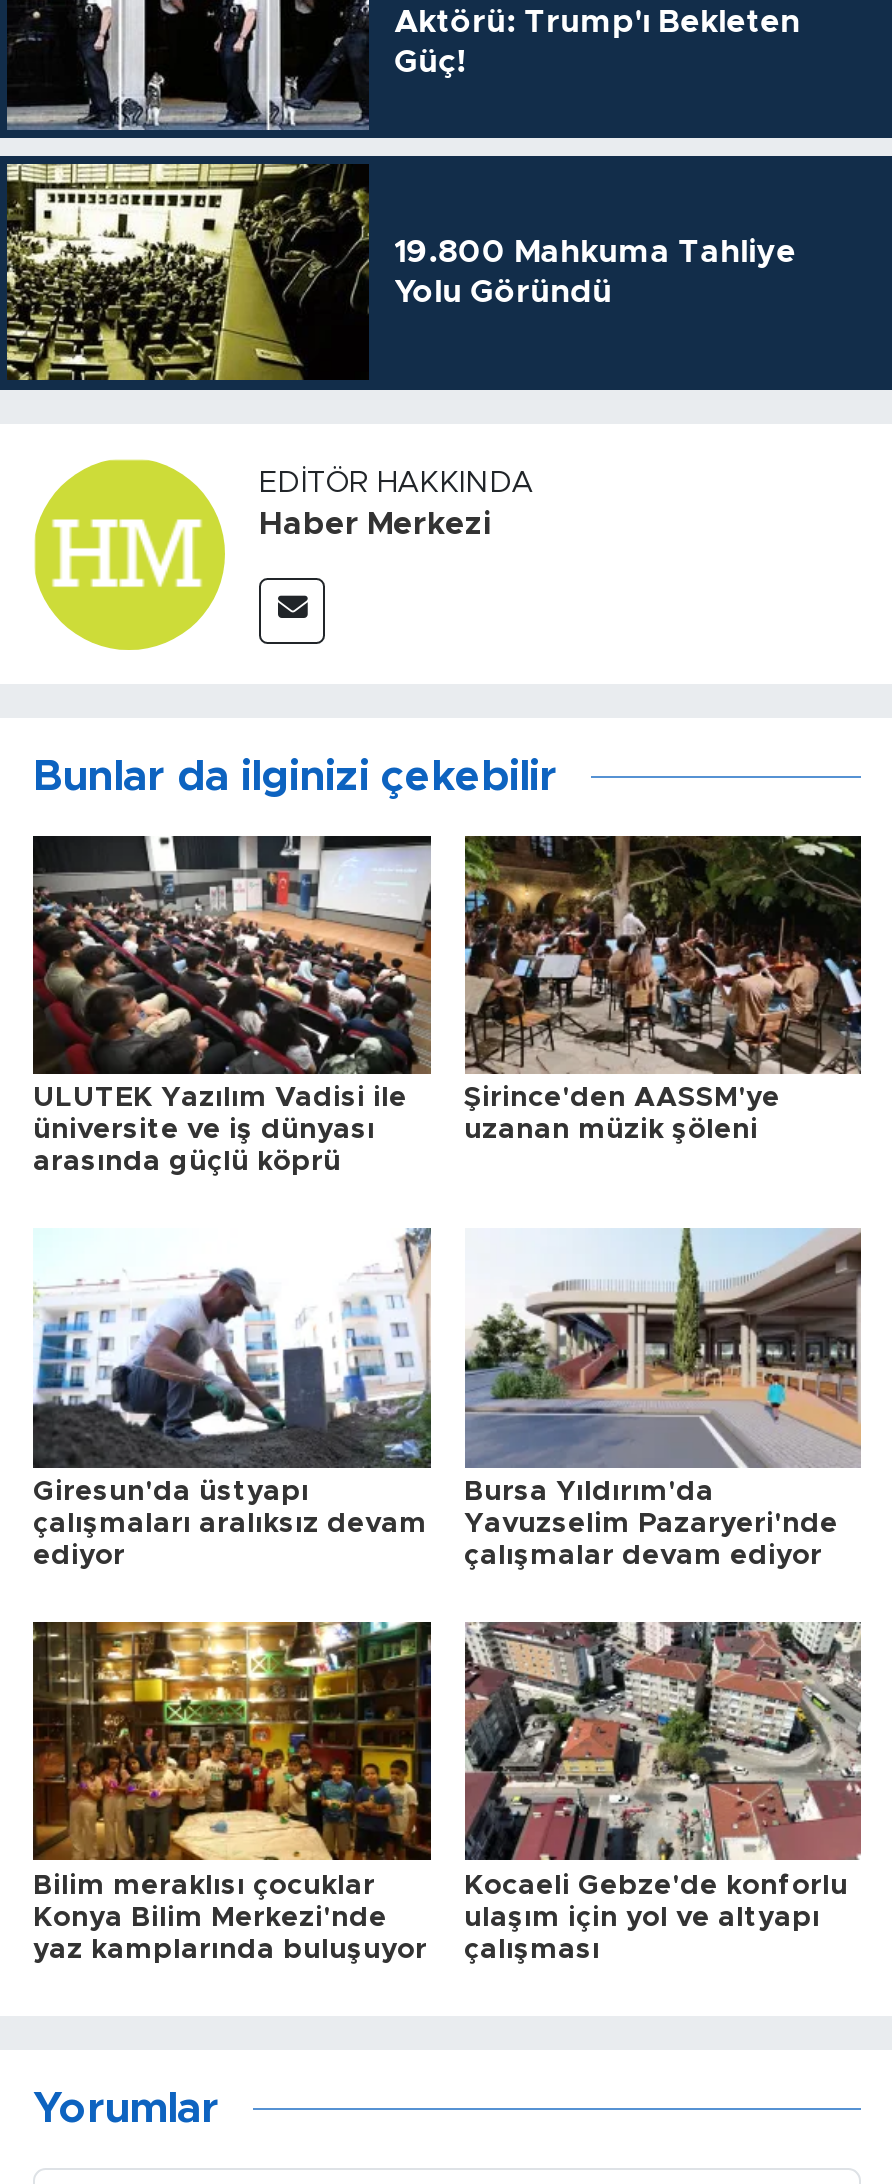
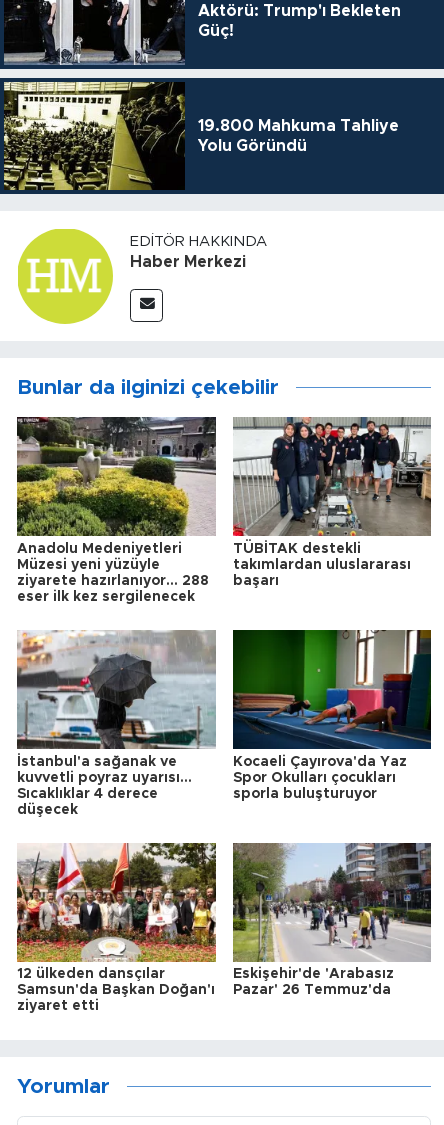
[33,834,431,1175] [image] | ULUTEK Yazılım Vadisi ile | üniversite ve iş dünyası | arasında güçlü köprü -> [16,416,216,604] [image] | Anadolu Medeniyetleri | Müzesi yeni yüzüyle | ziyarete hazırlanıyor... 288 | eser ilk kez sergilenecek
[463,834,863,1143] [image] | Şirince'den AASSM'ye | uzanan müzik şöleni -> [232,416,432,588] [image] | TÜBİTAK destekli | takımlardan uluslararası | başarı
[33,1226,431,1569] [image] | Giresun'da üstyapı | çalışmaları aralıksız devam | ediyor -> [16,629,216,817] [image] | İstanbul'a sağanak ve | kuvvetli poyraz uyarısı... | Sıcaklıklar 4 derece | düşecek
[464,1226,861,1569] [image] | Bursa Yıldırım'da | Yavuzselim Pazaryeri'nde | çalışmalar devam ediyor -> [232,629,432,801] [image] | Kocaeli Çayırova'da Yaz | Spor Okulları çocukları | sporla buluşturuyor
[31,1620,433,1963] [image] | Bilim meraklısı çocuklar | Konya Bilim Merkezi'nde | yaz kamplarında buluşuyor -> [16,842,217,1013] [image] | 12 ülkeden dansçılar | Samsun'da Başkan Doğan'ı | ziyaret etti
[464,1620,861,1963] [image] | Kocaeli Gebze'de konforlu | ulaşım için yol ve altyapı | çalışması -> [232,842,431,997] [image] | Eskişehir'de 'Arabasız | Pazar' 26 Temmuz'da

